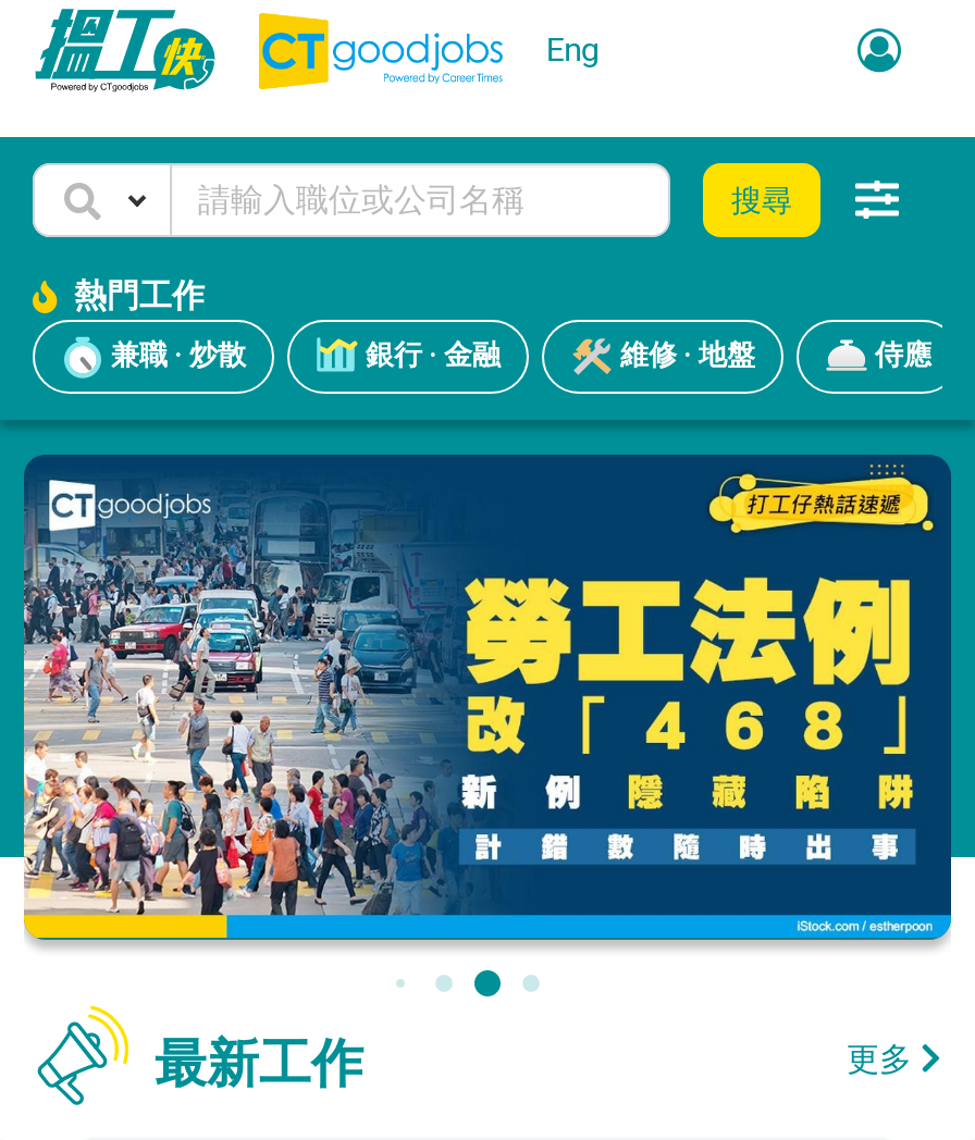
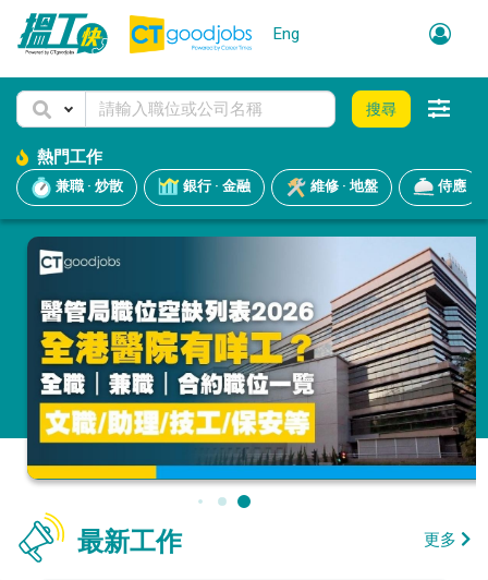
[22,455,951,949] [image] -> [12,235,477,483] [image]

